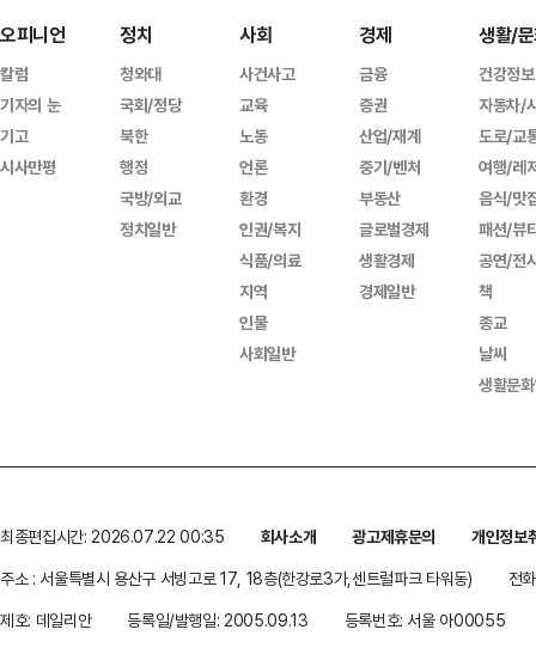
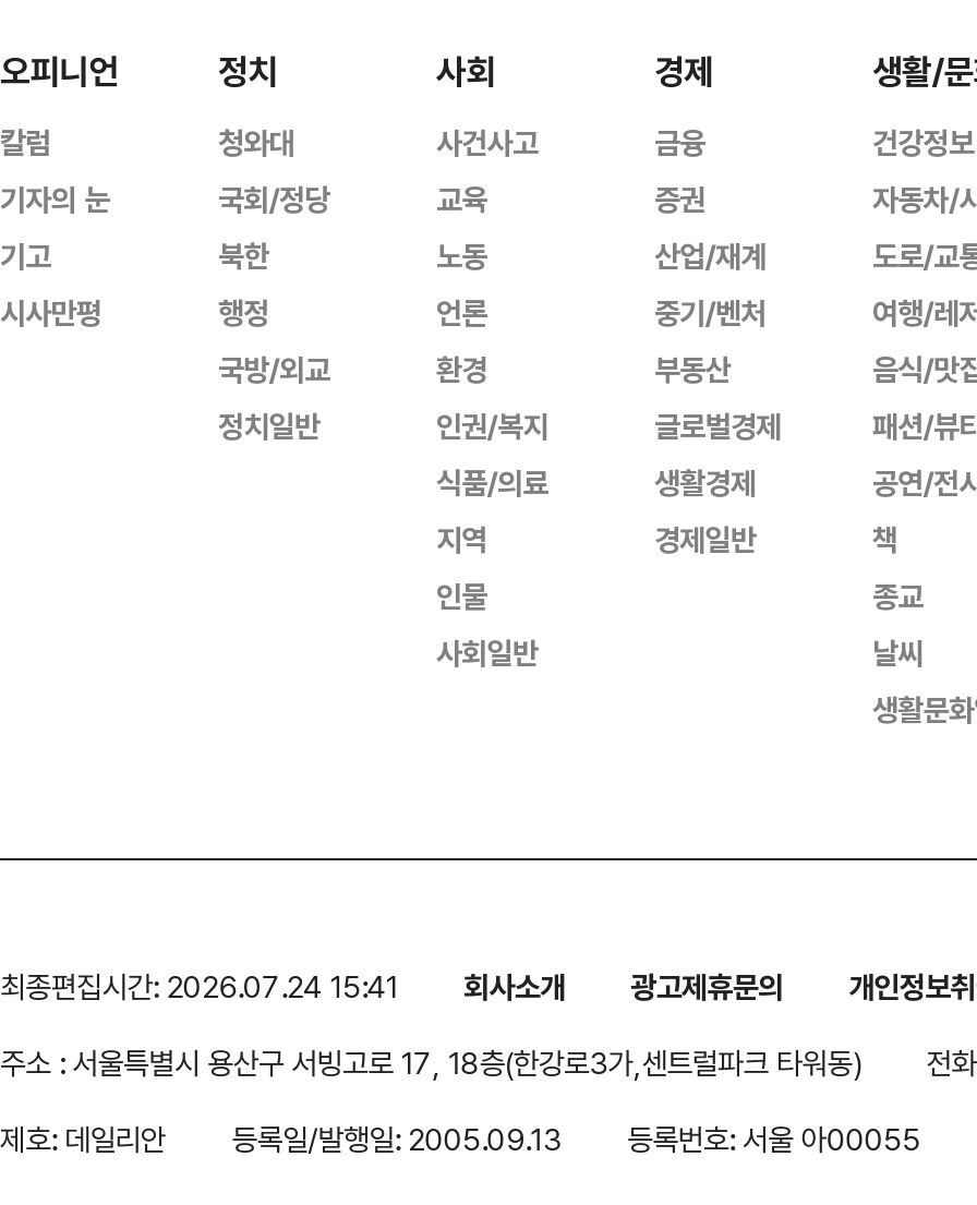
[0,525,224,548] 최종편집시간: 2026.07.22 00:35 -> [0,965,398,1007] 최종편집시간: 2026.07.24 15:41

